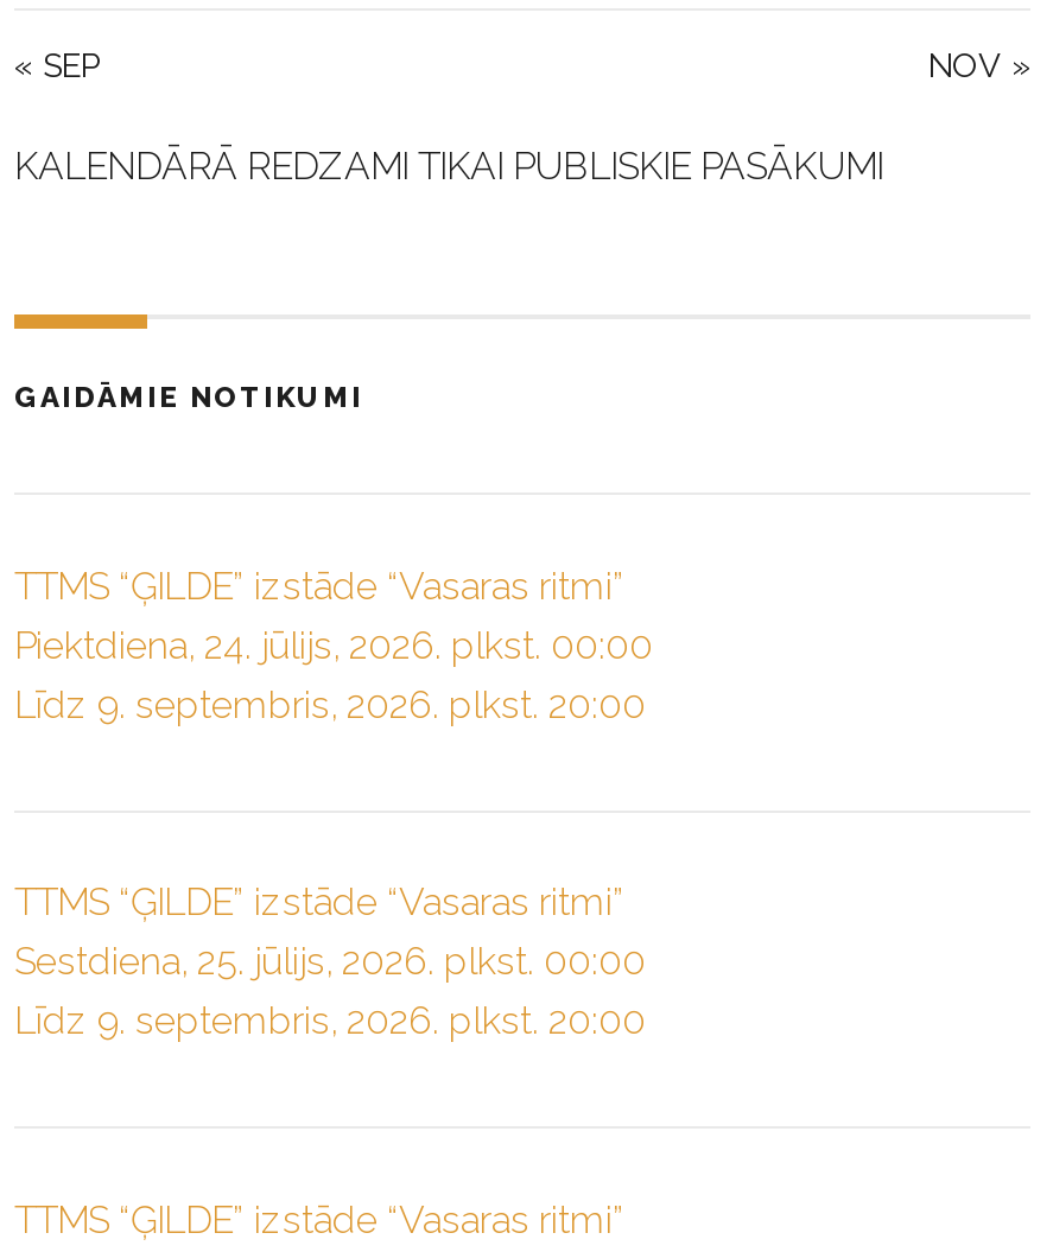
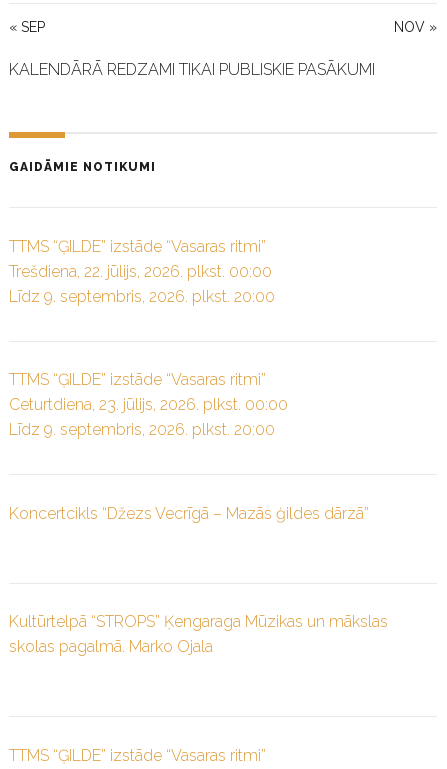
[14,622,653,667] Piektdiena, 24. jūlijs, 2026. plkst. 00:00 -> [9,262,272,281] Trešdiena, 22. jūlijs, 2026. plkst. 00:00
[14,939,646,984] Sestdiena, 25. jūlijs, 2026. plkst. 00:00 -> [9,395,288,414] Ceturtdiena, 23. jūlijs, 2026. plkst. 00:00
none -> [9,504,369,523] Koncertcikls “Džezs Vecrīgā – Mazās ģildes dārzā”
none -> [9,612,388,656] Kultūrtelpā “STROPS” Ķengaraga Mūzikas un mākslas | skolas pagalmā. Marko Ojala

